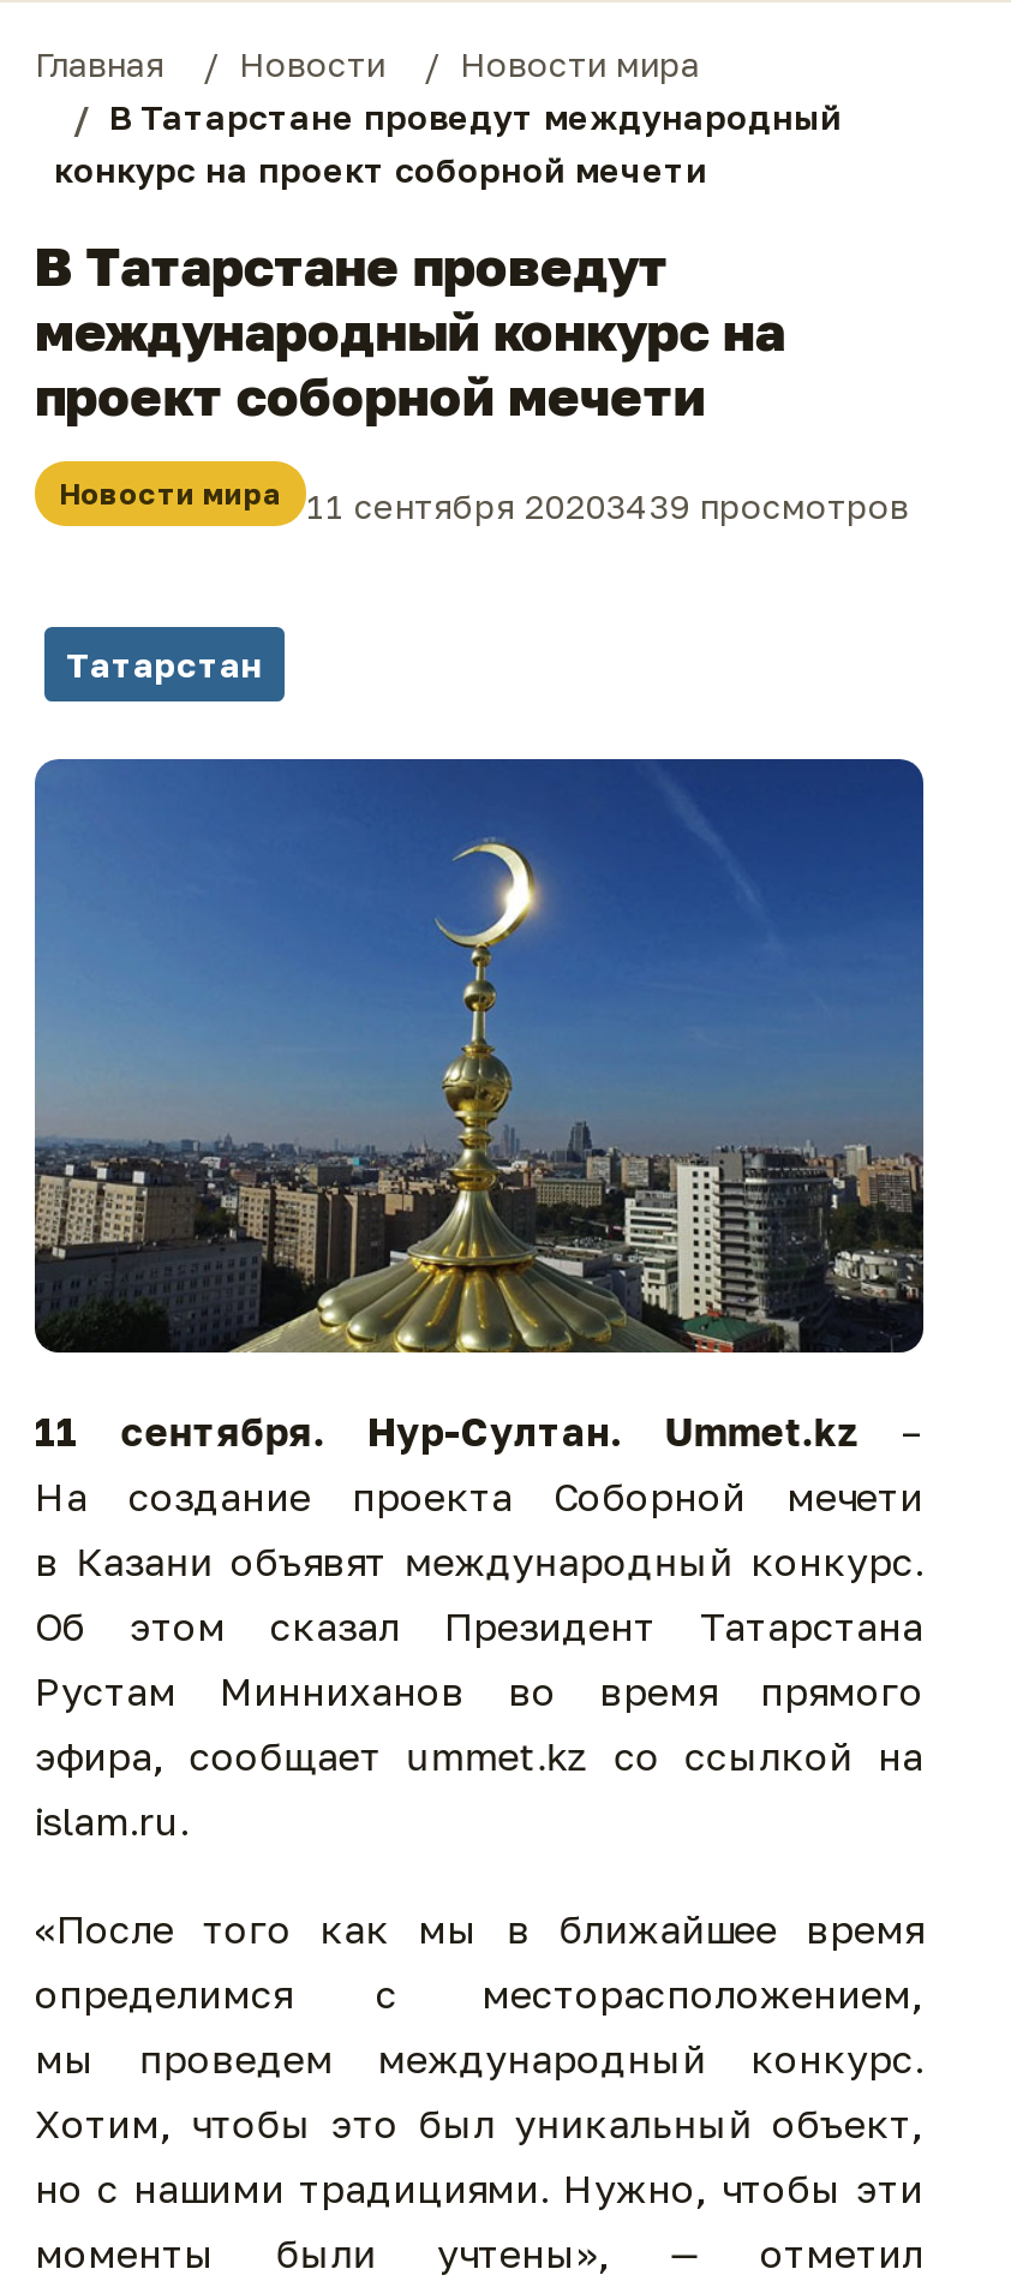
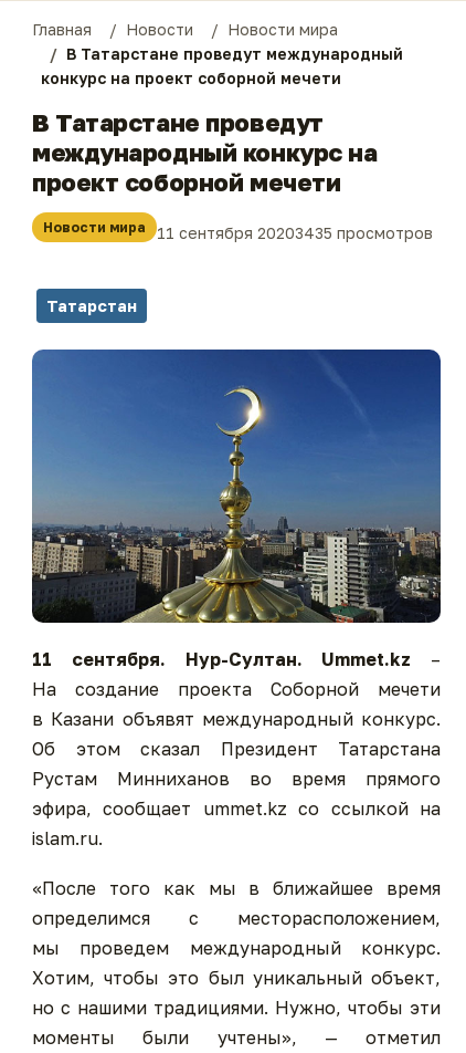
[306,484,909,525] 11 сентября 20203439 просмотров -> [157,223,433,242] 11 сентября 20203435 просмотров

